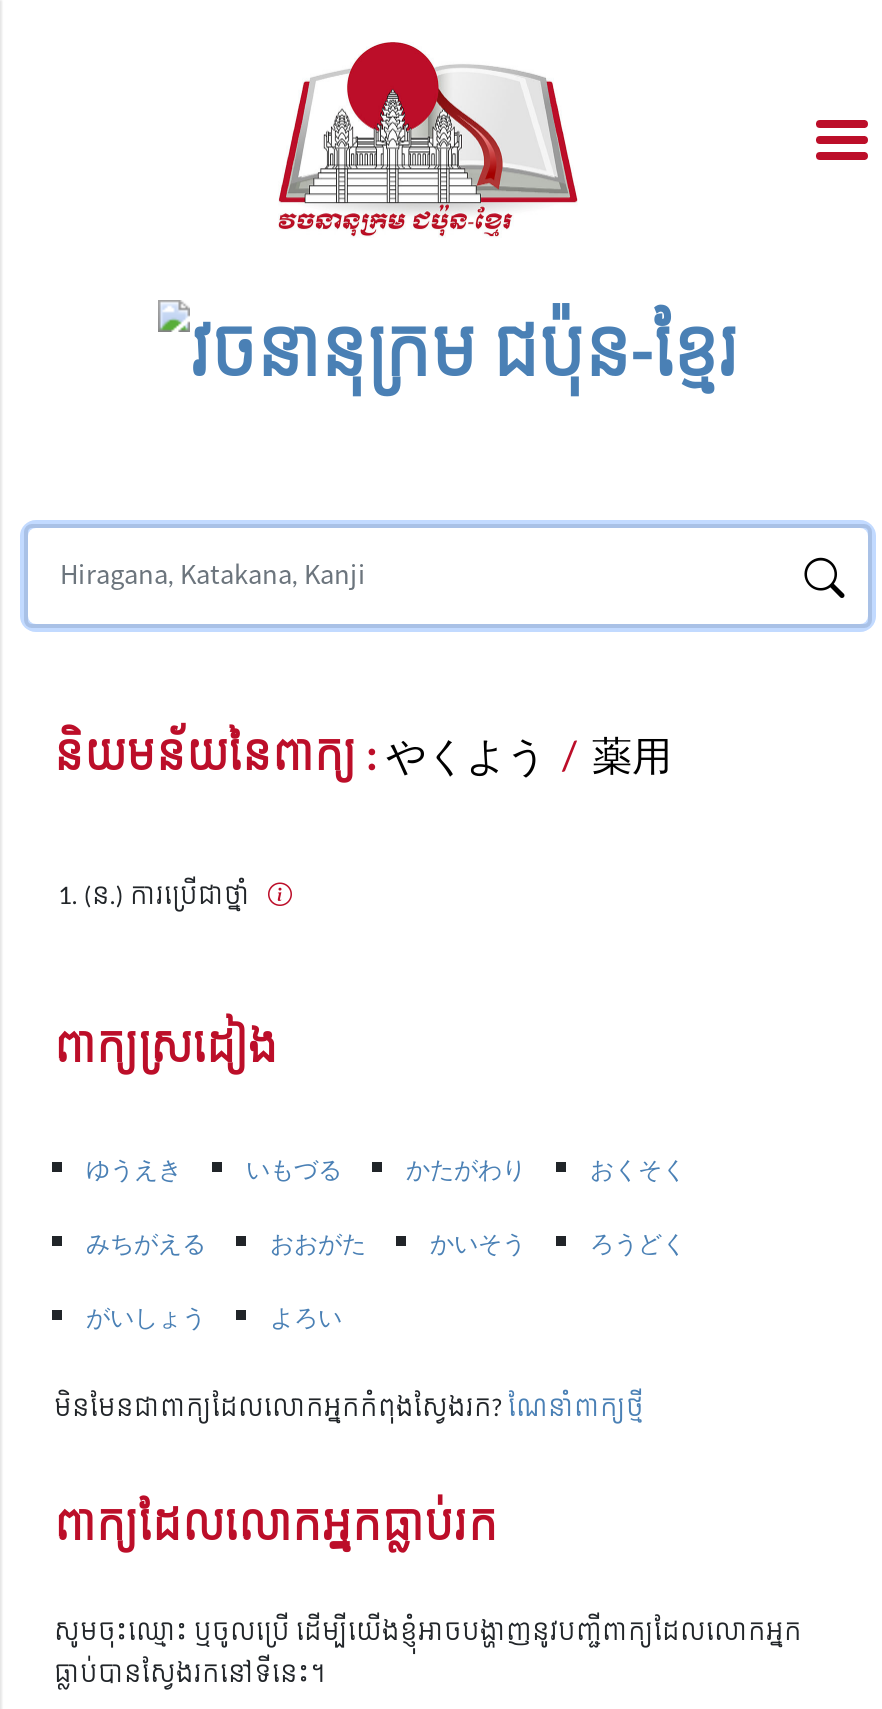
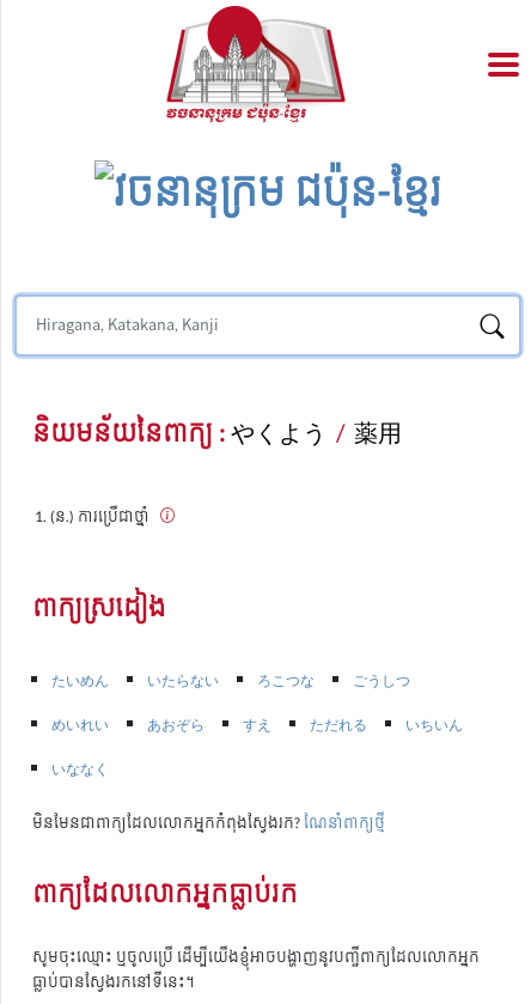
[86,1147,686,1191] ゆうえき | いもづる | かたがわり | おくそく -> [51,667,410,694] たいめん | いたらない | ろこつな | ごうしつ
[86,1221,686,1265] みちがえる | おおがた | かいそう | ろうどく -> [51,712,463,738] めいれい | あおぞら | すえ | ただれる | いちいん
[86,1295,342,1339] がいしょう | よろい -> [51,756,109,782] いななく

